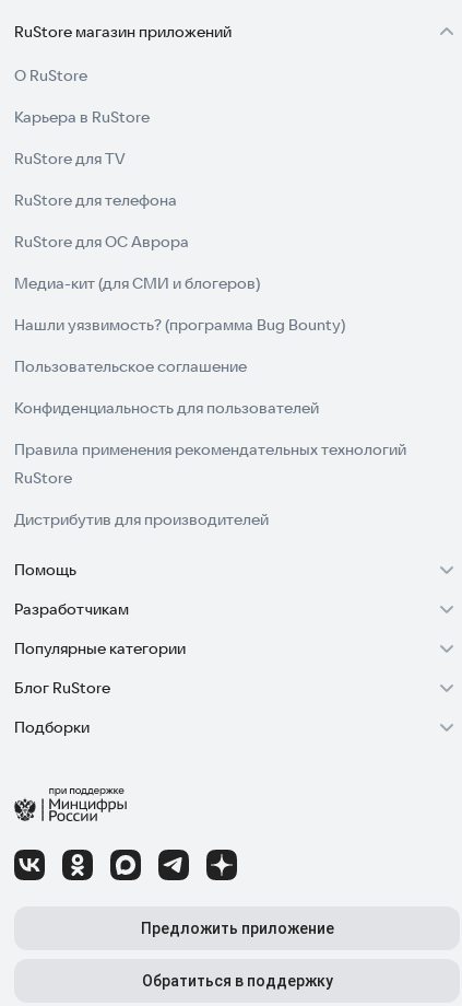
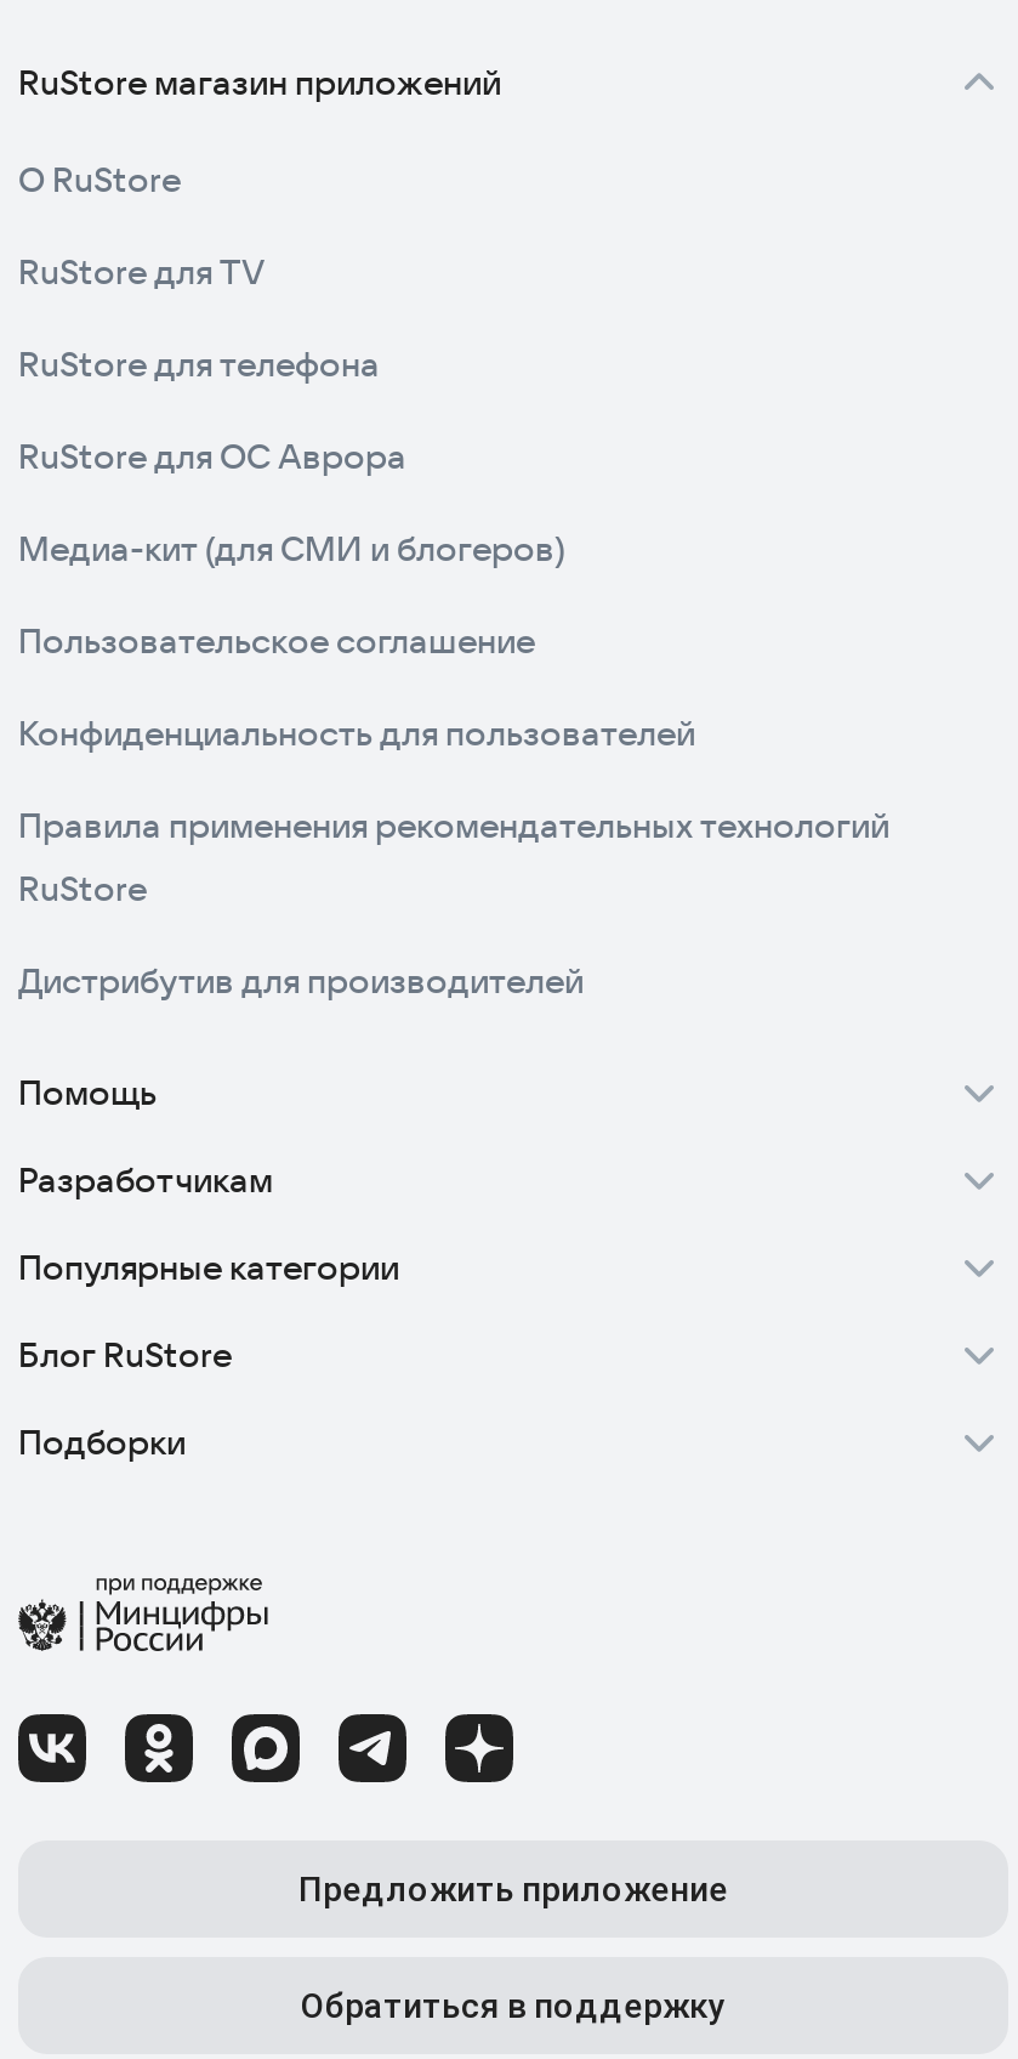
[14,107,150,127] Карьера в RuStore -> none
[14,315,345,335] Нашли уязвимость? (программа Bug Bounty) -> none

